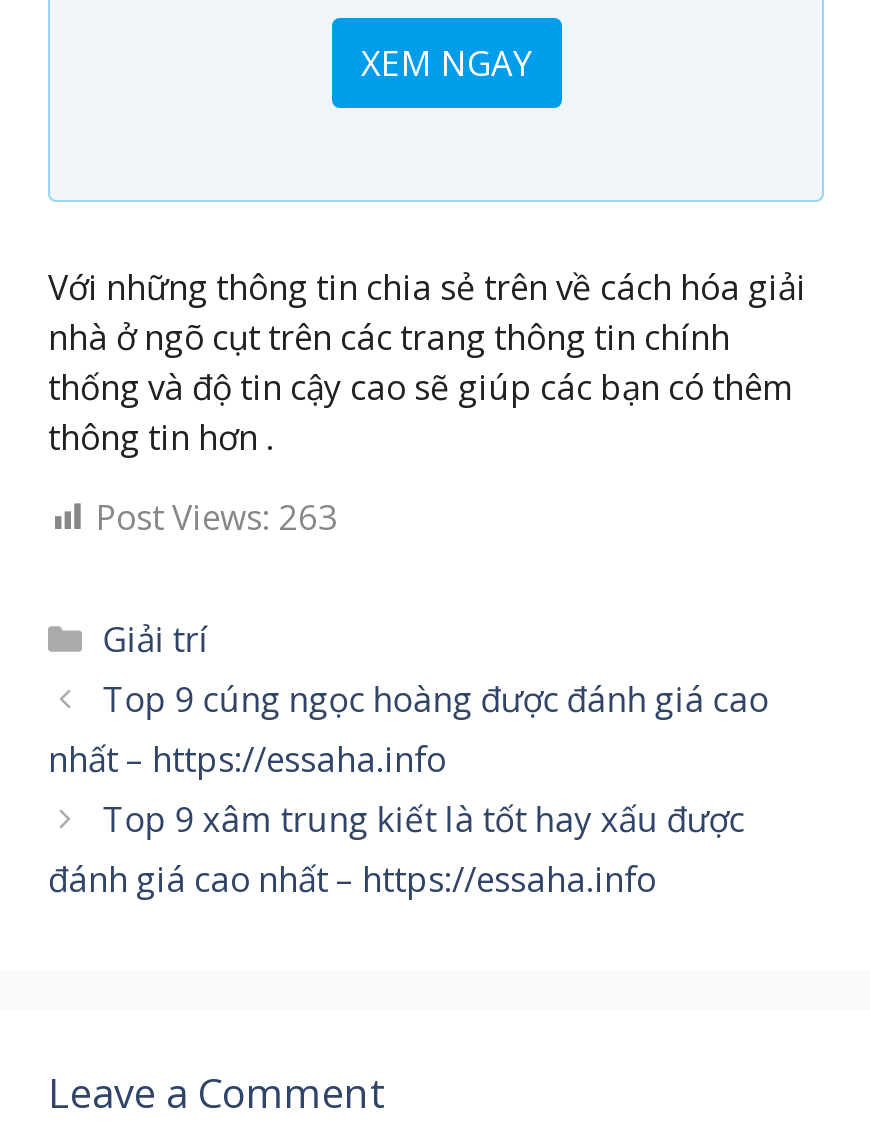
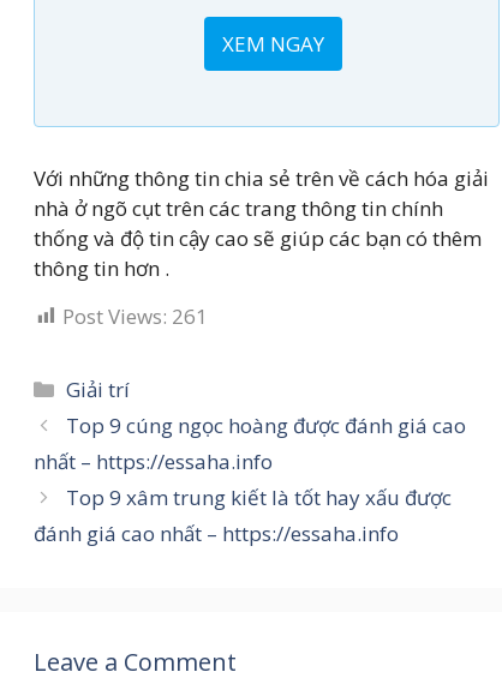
[96,493,338,539] Post Views: 263 -> [62,302,208,329] Post Views: 261

